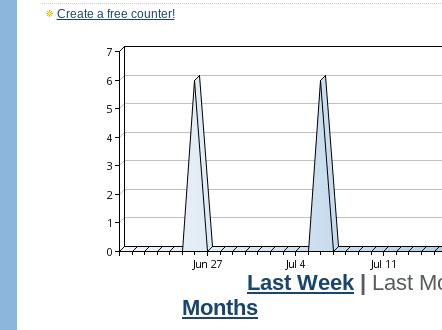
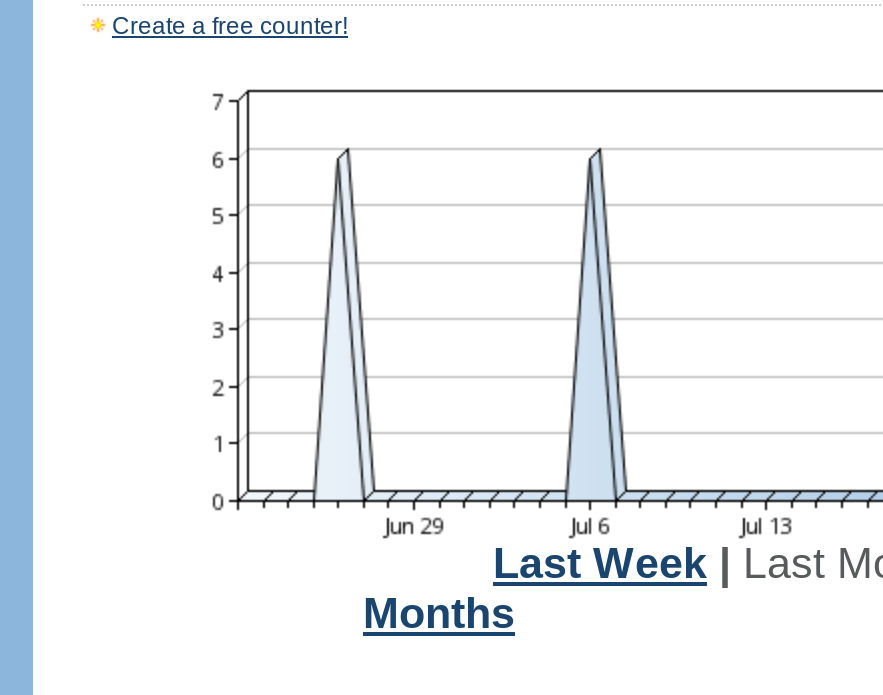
[156,74,214,252] [image] -> [309,146,425,500] [image]
[282,74,340,252] [image] -> [561,146,677,500] [image]

